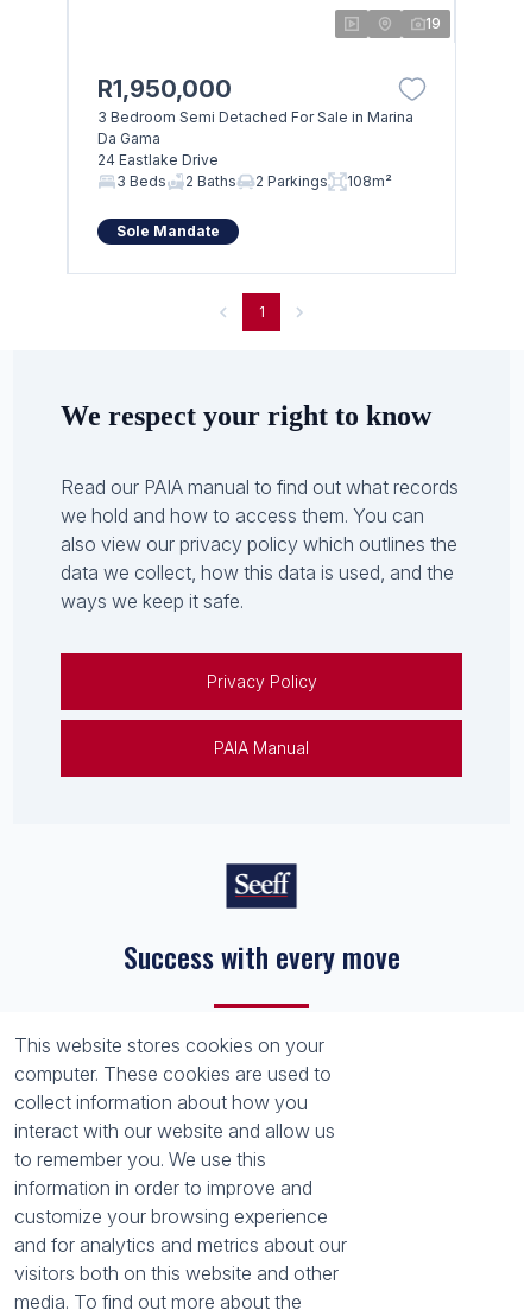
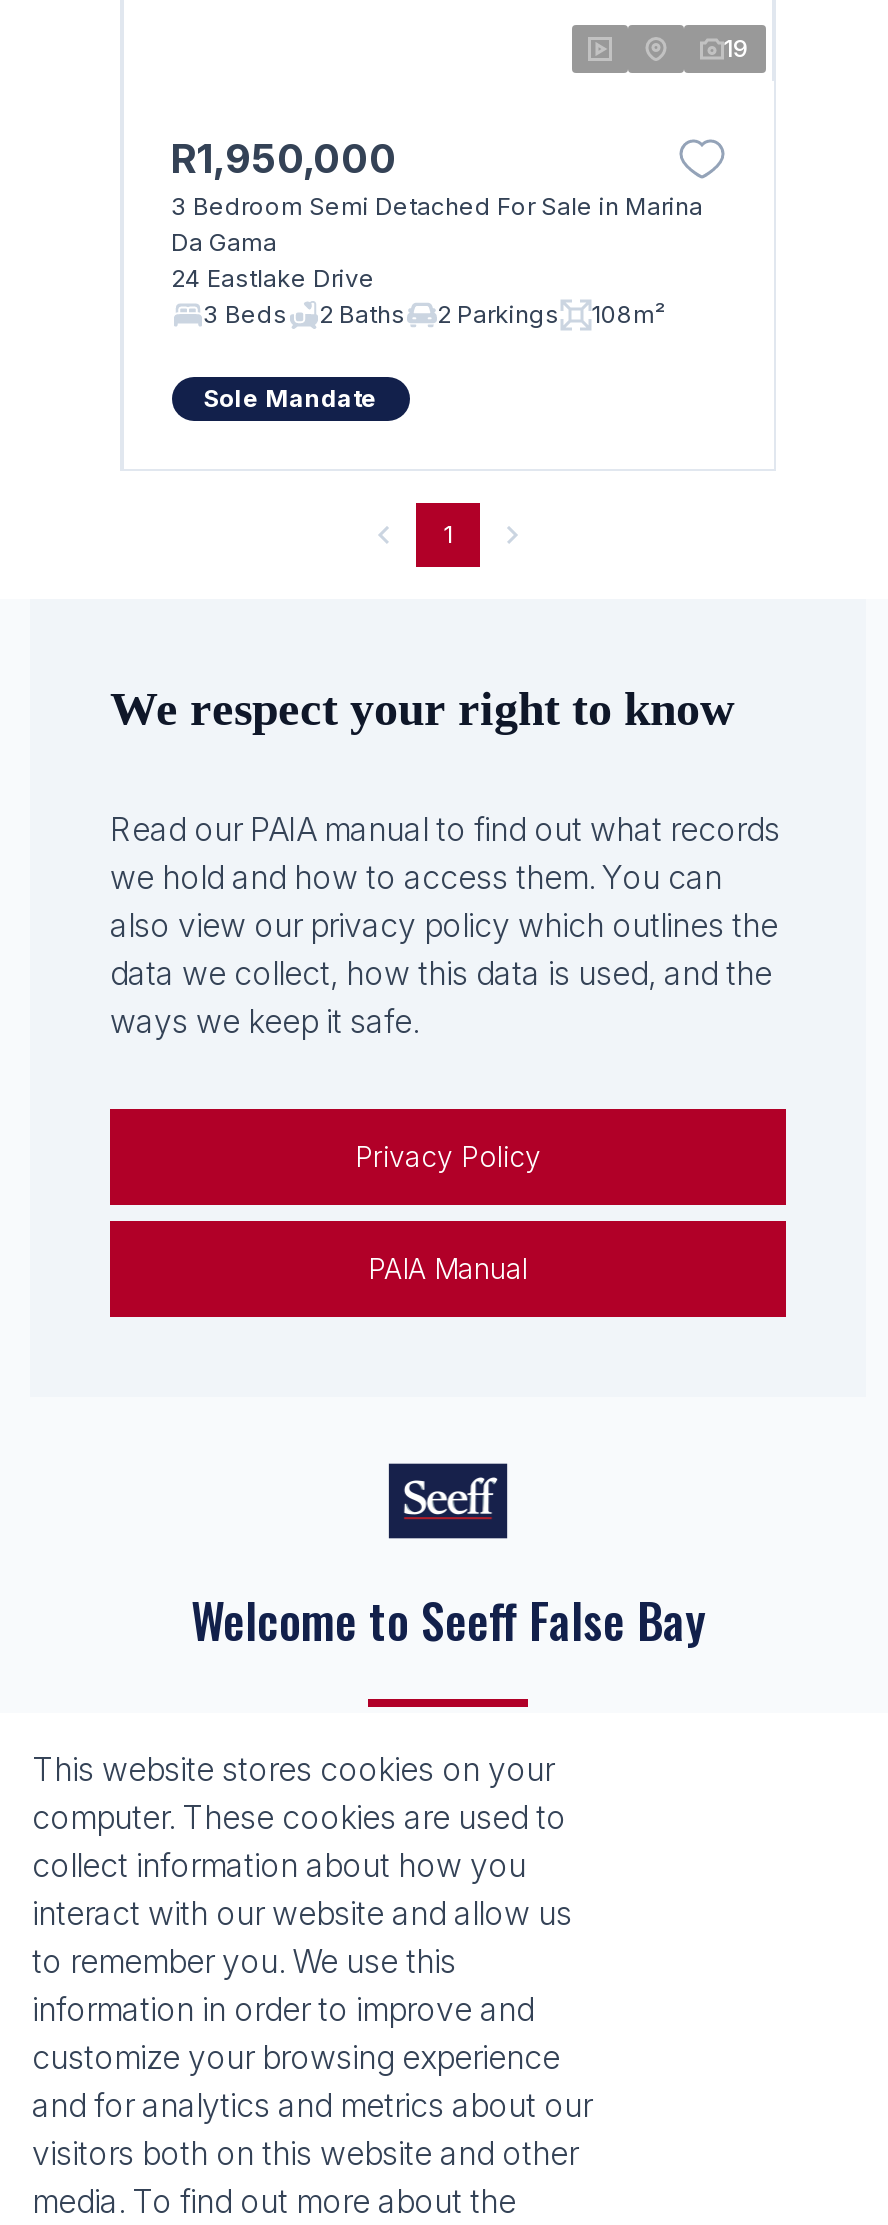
[123,935,400,978] Success with every move -> [191,1584,705,1656] Welcome to Seeff False Bay

